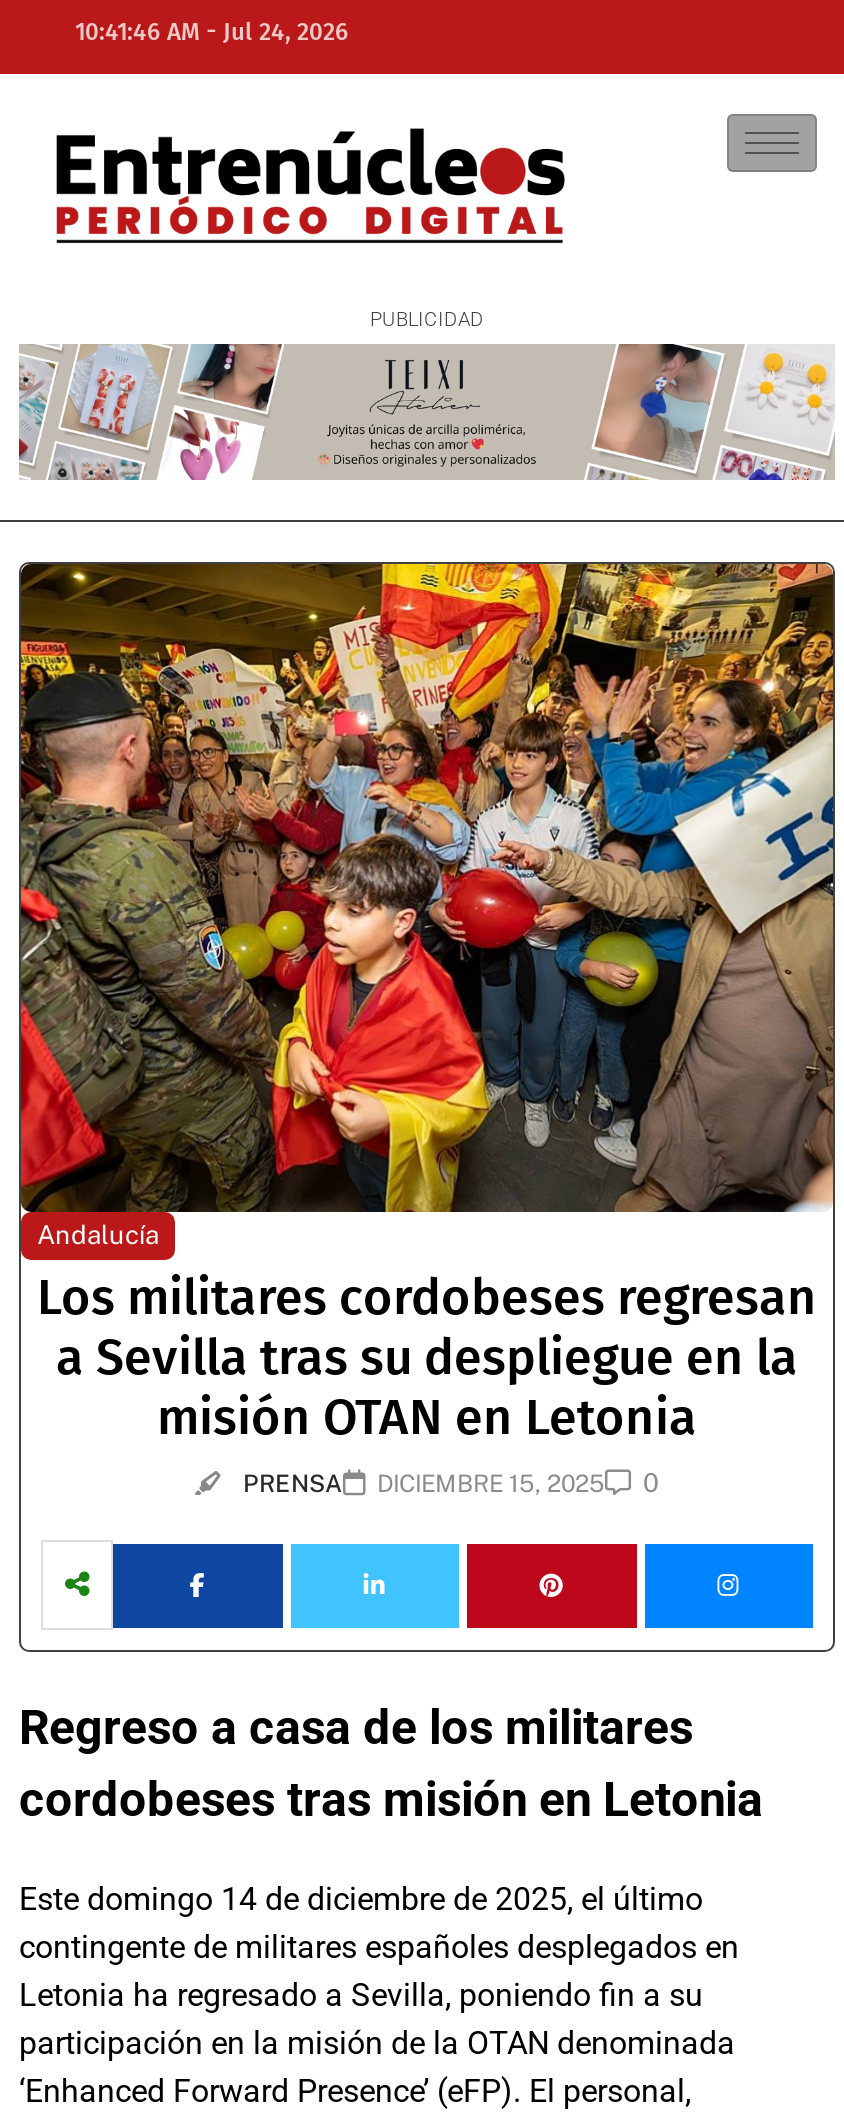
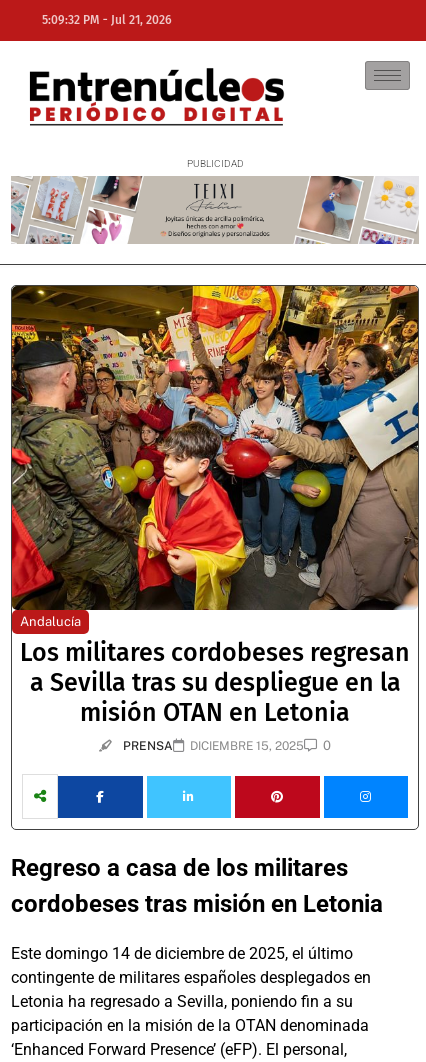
[75,10,349,48] 10:41:46 AM - Jul 24, 2026 -> [42,9,172,28] 5:09:32 PM - Jul 21, 2026

